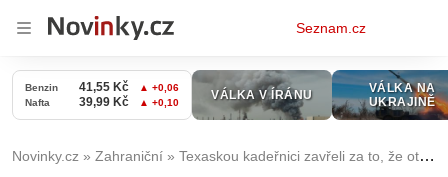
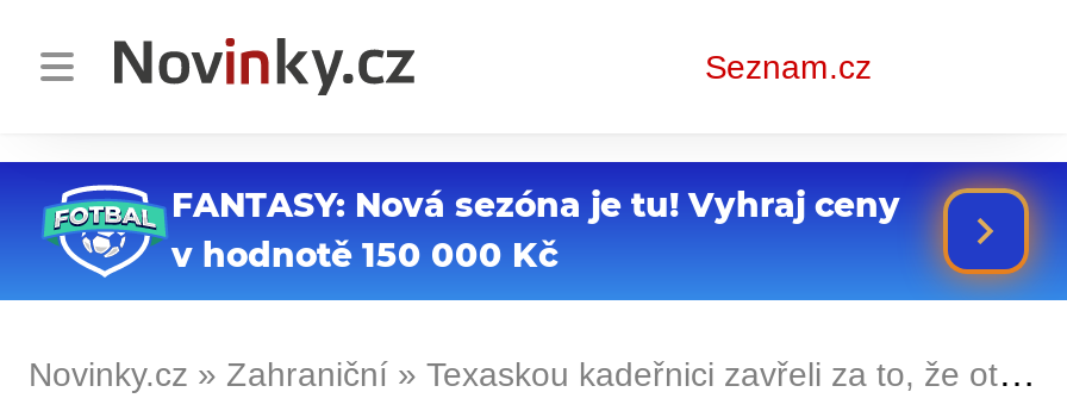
[3,68,445,125] [image] -> [7,160,1060,303] [image]

